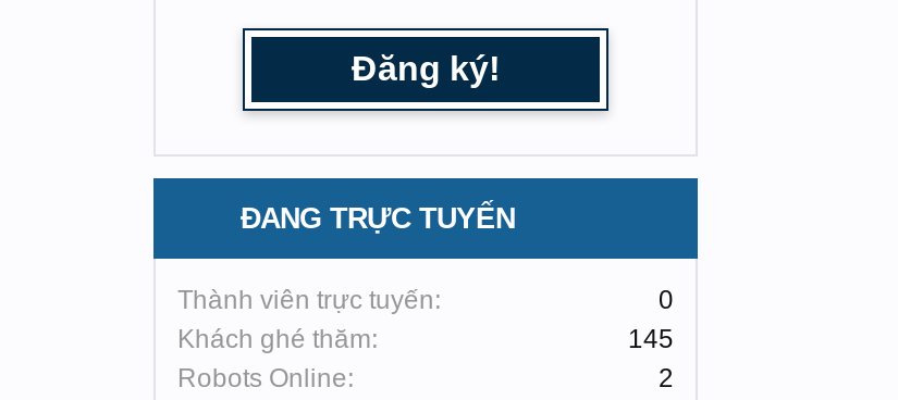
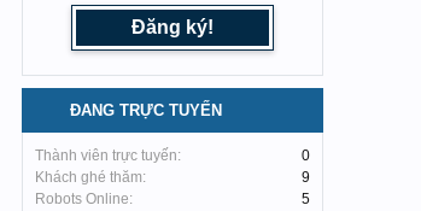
[628,324,674,354] 145 -> [302,169,310,186] 9
[659,363,674,393] 2 -> [302,191,310,207] 5

